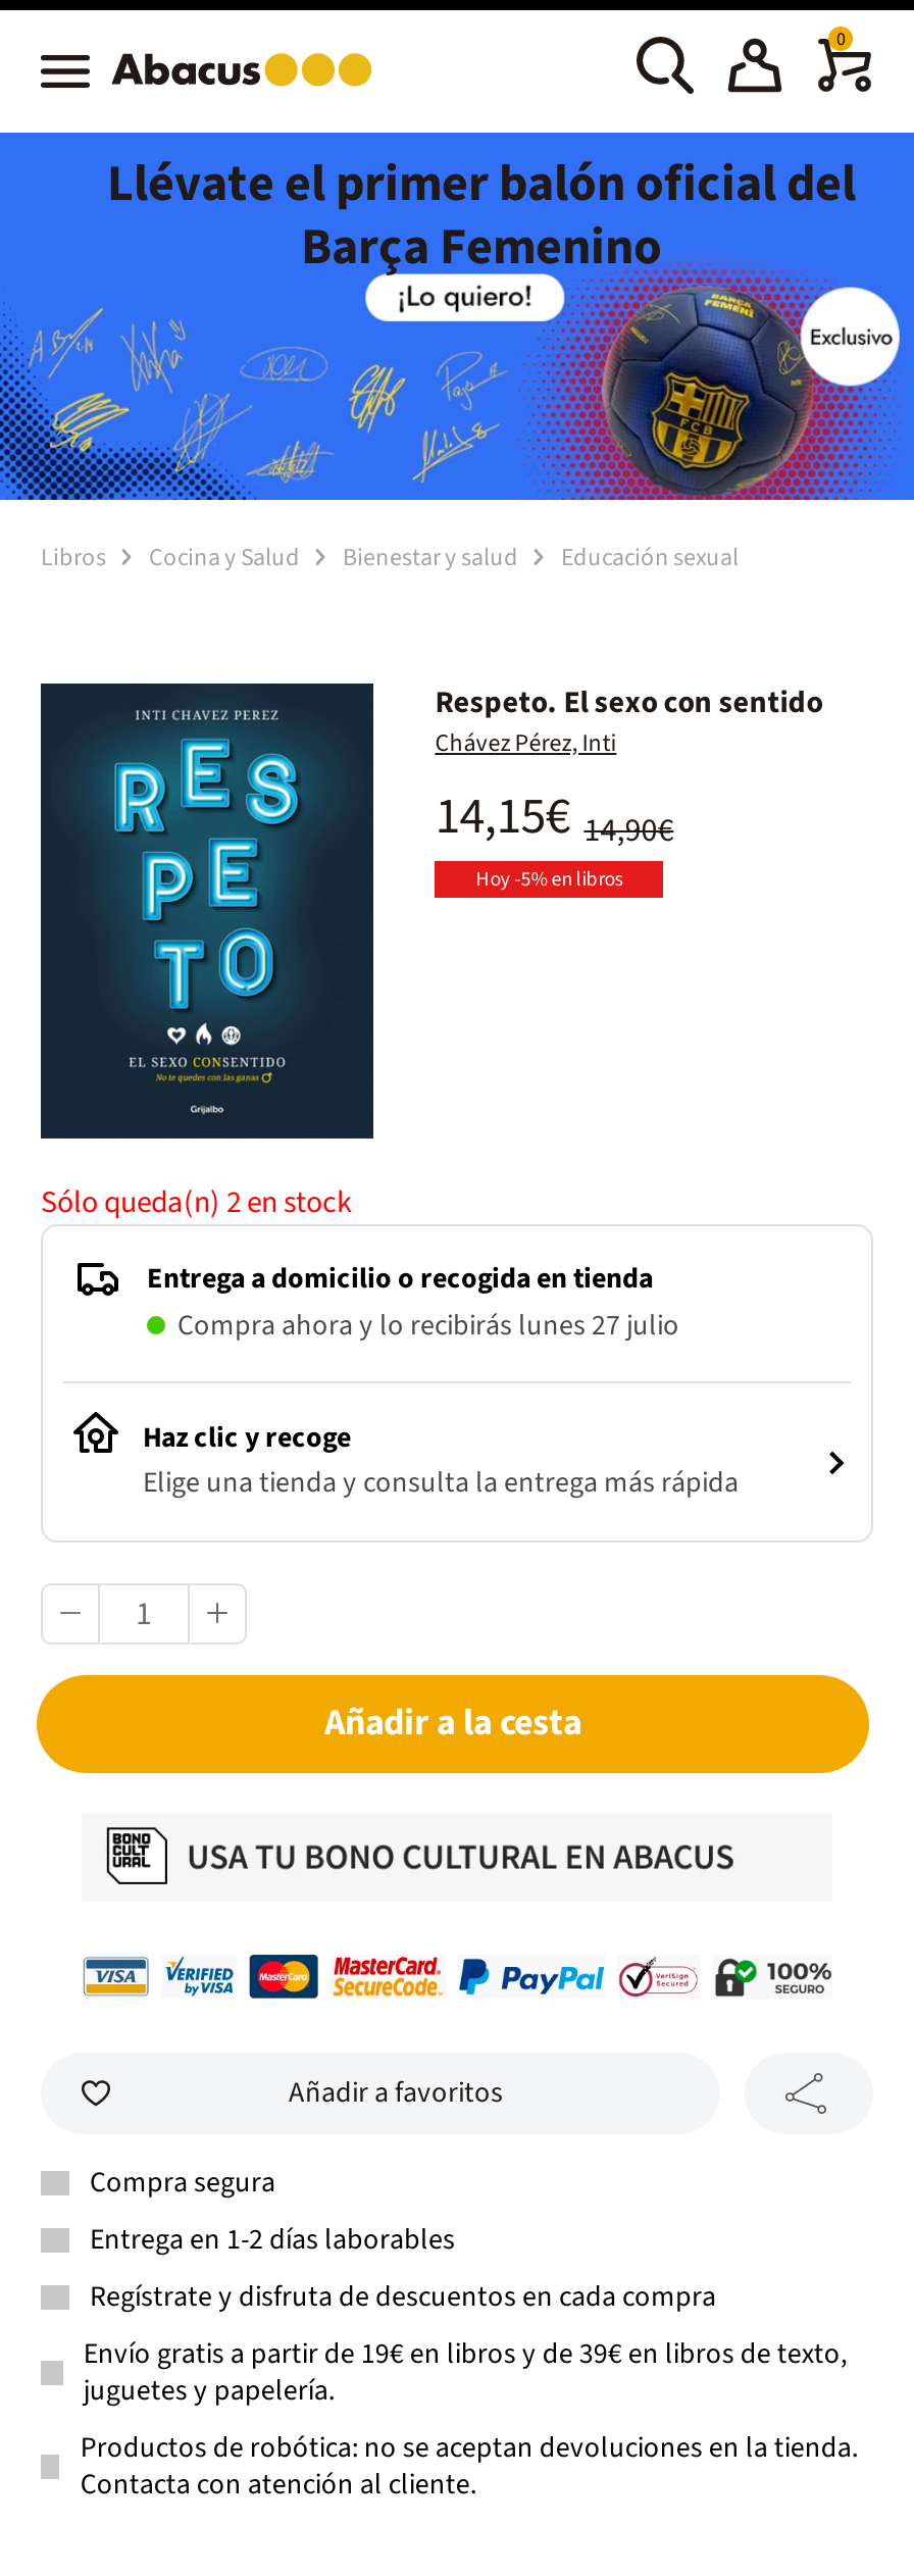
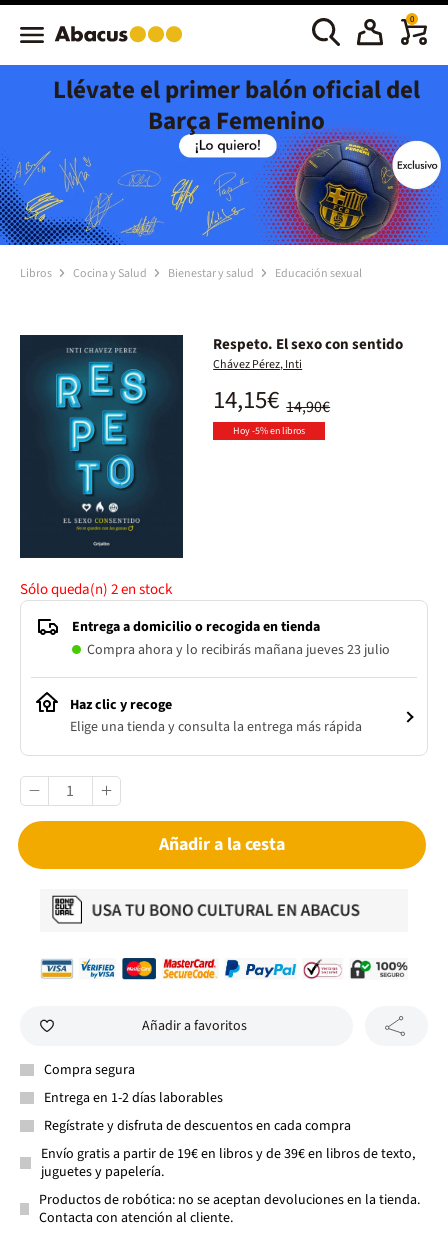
[177,1307,679,1347] Compra ahora y lo recibirás lunes 27 julio -> [87,640,390,660] Compra ahora y lo recibirás mañana jueves 23 julio

